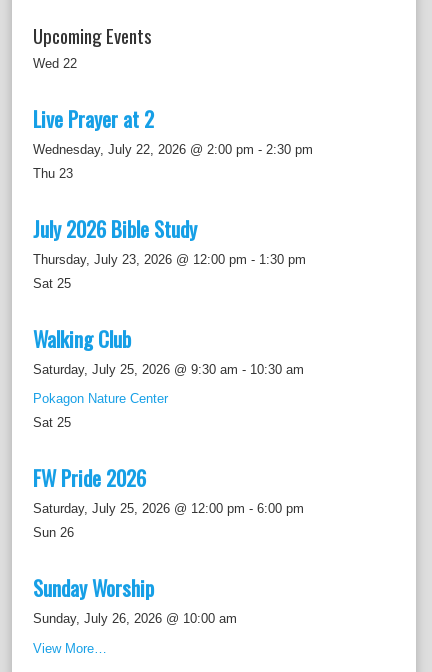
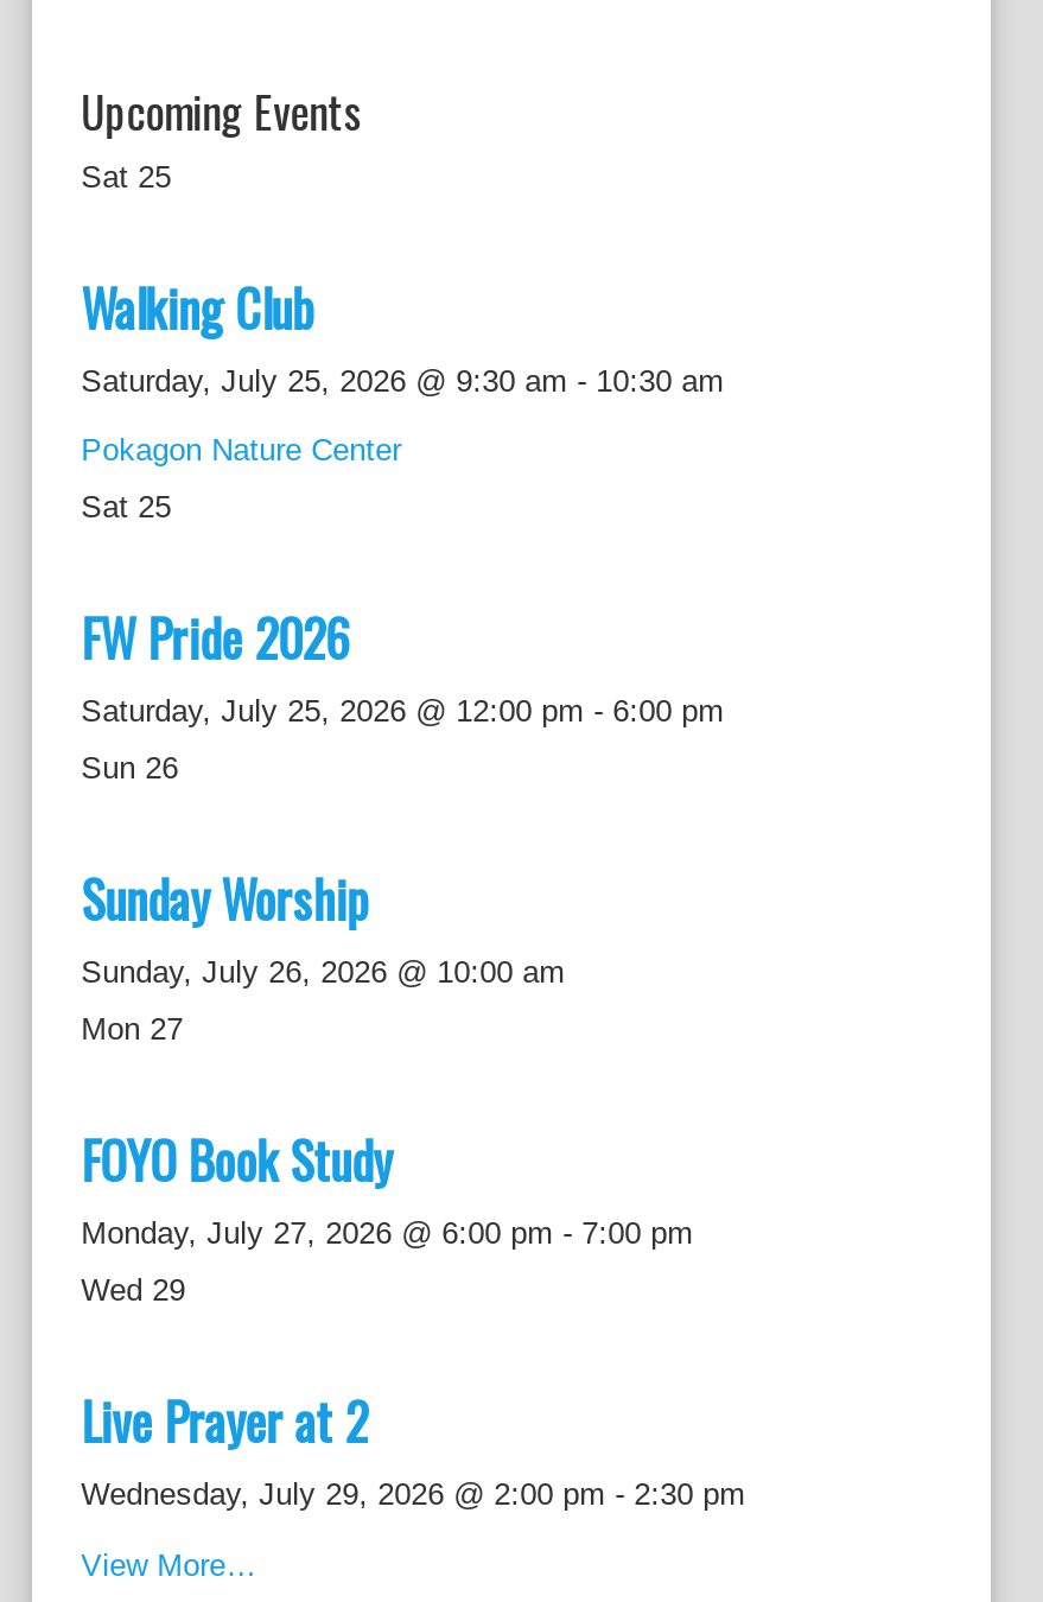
[33,56,313,267] Wed 22 | Wednesday, July 22, 2026 @ 2:00 pm - 2:30 pm | Thu 23 | July 2026 Bible Study | Thursday, July 23, 2026 @ 12:00 pm - 1:30 pm -> none
moved [33,103,154,134] -> [81,1384,368,1457]: Live Prayer at 2
moved [33,276,304,626] -> [81,159,724,990]: Sat 25 | Walking Club | Saturday, July 25, 2026 @ 9:30 am - 10:30 am | ... | Sunday Worship | Sunday, July 26, 2026 @ 10:00 am
none -> [81,1011,745,1512] Mon 27 | FOYO Book Study | Monday, July 27, 2026 @ 6:00 pm - 7:00 pm | Wed 29 | Wednesday, July 29, 2026 @ 2:00 pm - 2:30 pm

